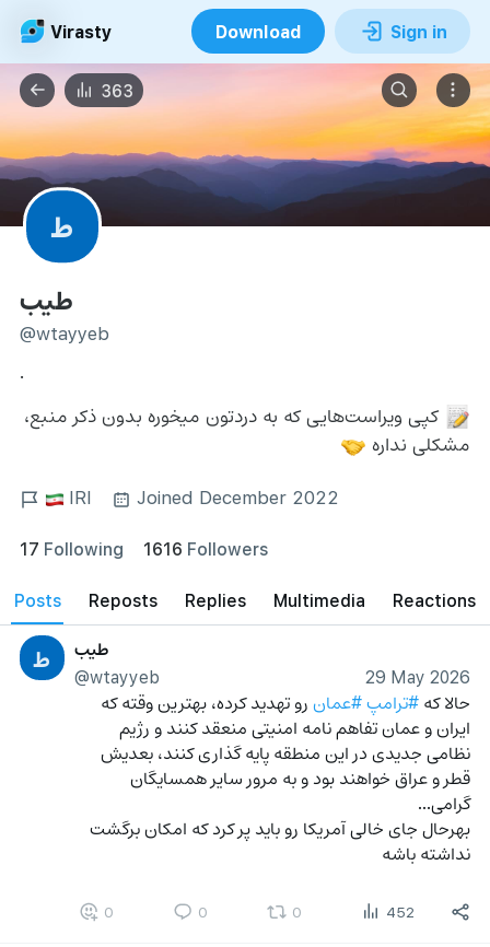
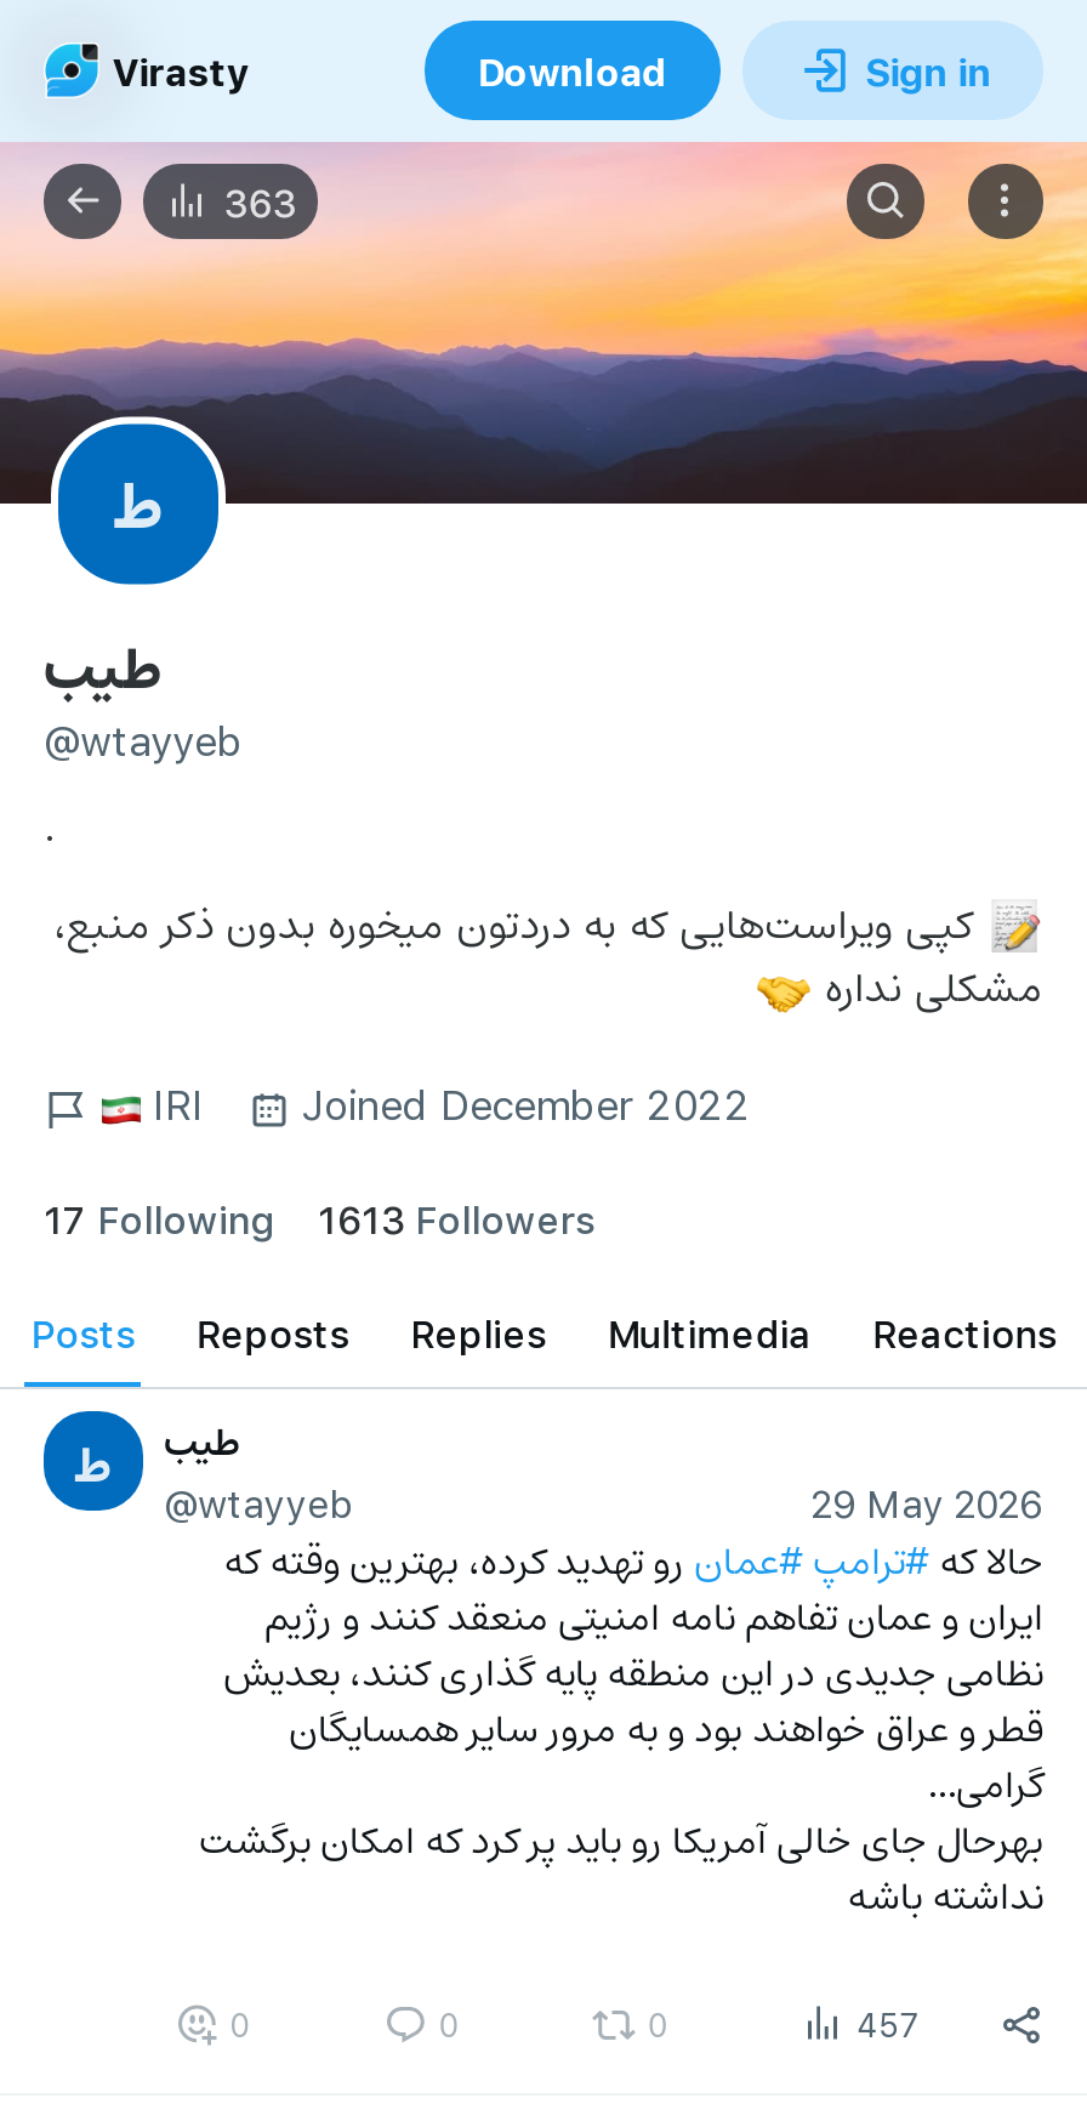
[20,537,268,560] 17 Following 1616 Followers -> [44,1192,594,1243] 17 Following 1613 Followers
[386,902,414,922] 452 -> [856,2002,919,2048] 457

